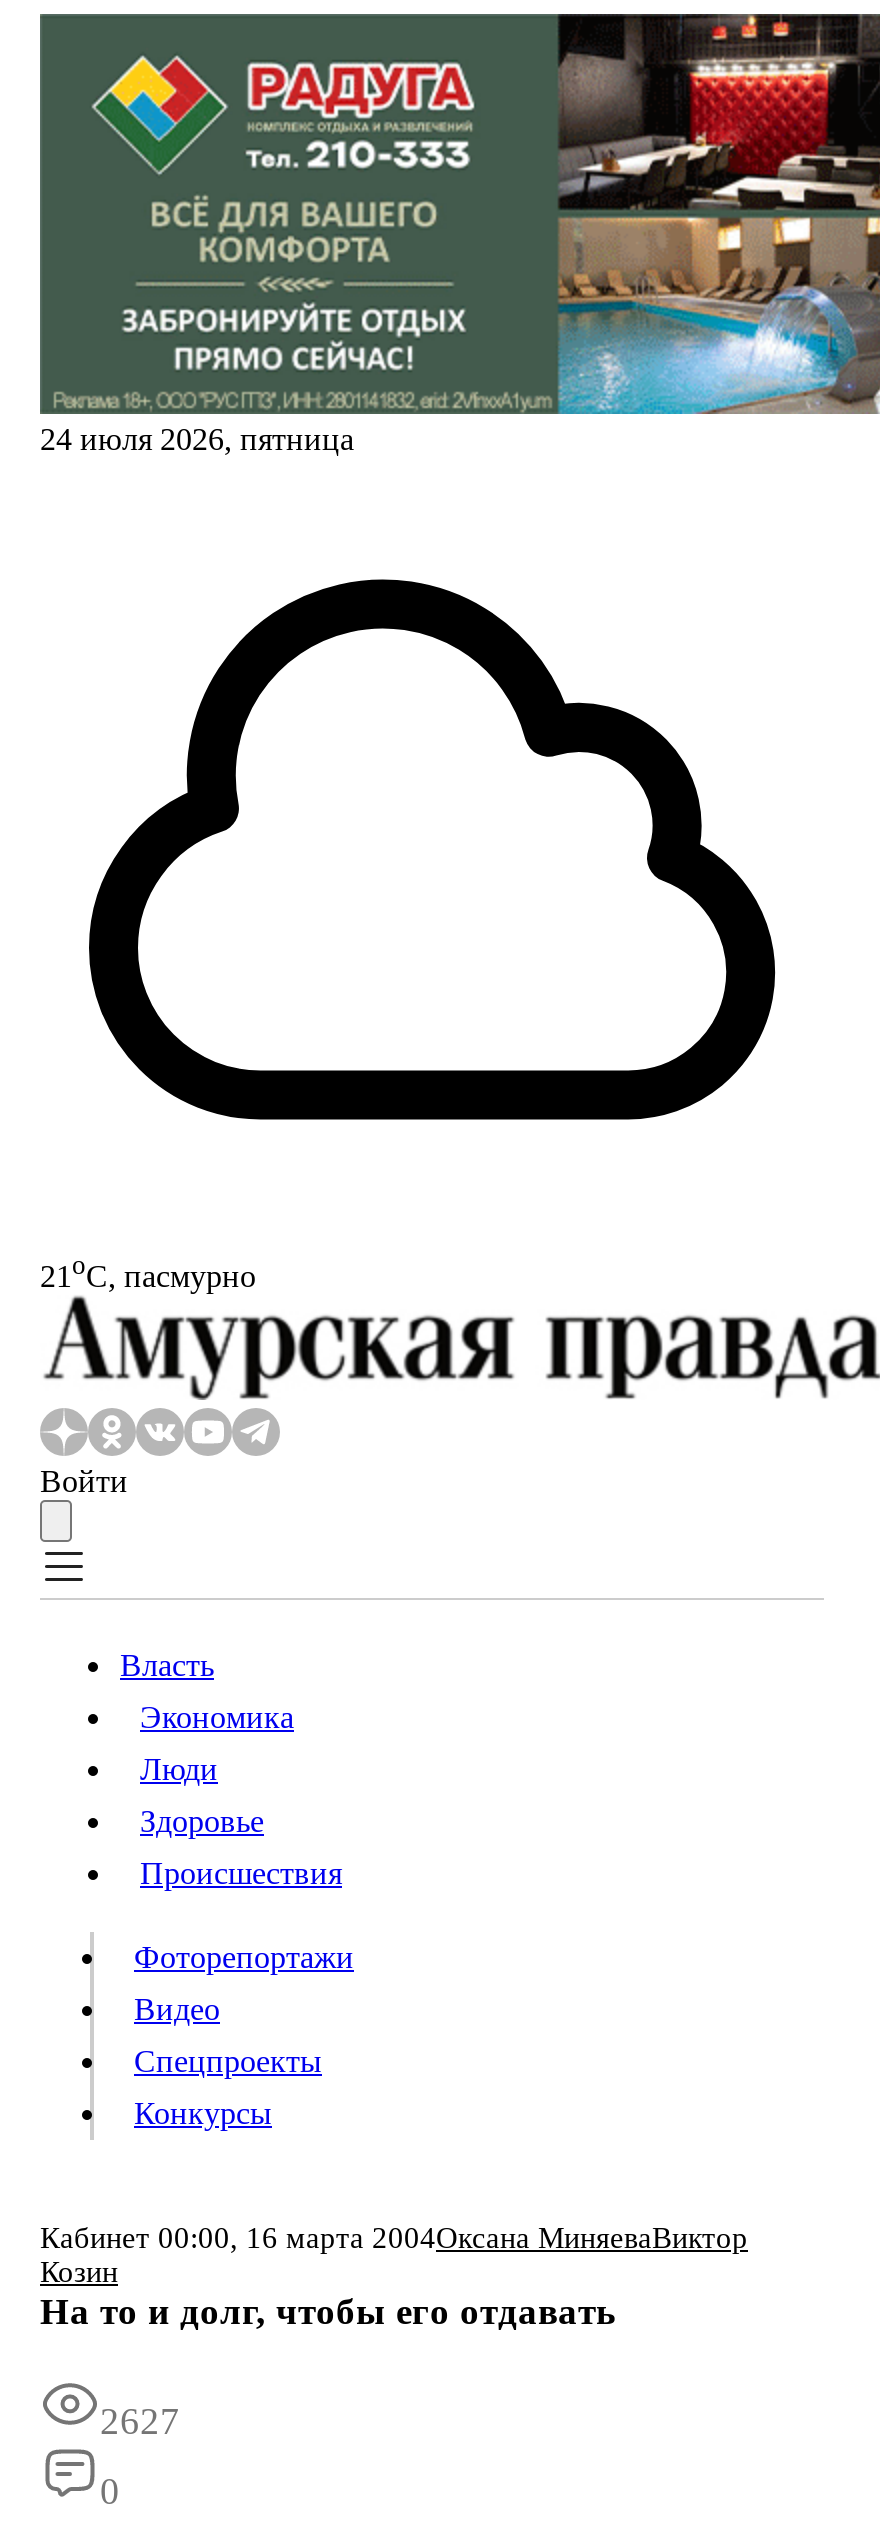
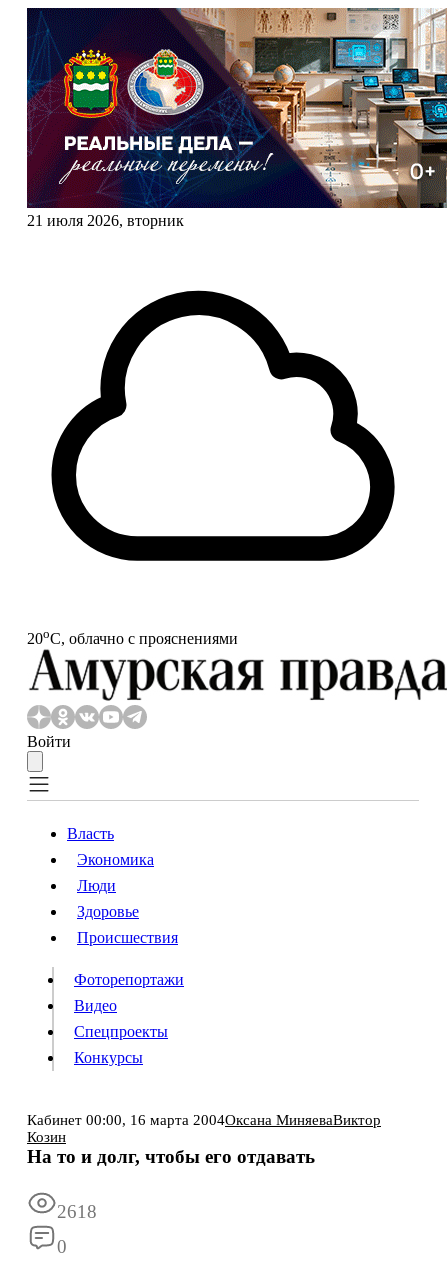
[40,12,874,456] [image] | 24 июля 2026, пятница -> [27,7,444,229] [image] | 21 июля 2026, вторник
[40,1250,256,1293] 21oС, пасмурно -> [27,626,238,647] 20oС, облачно с прояснениями
[100,2401,180,2443] 2627 -> [57,1201,97,1222] 2618

